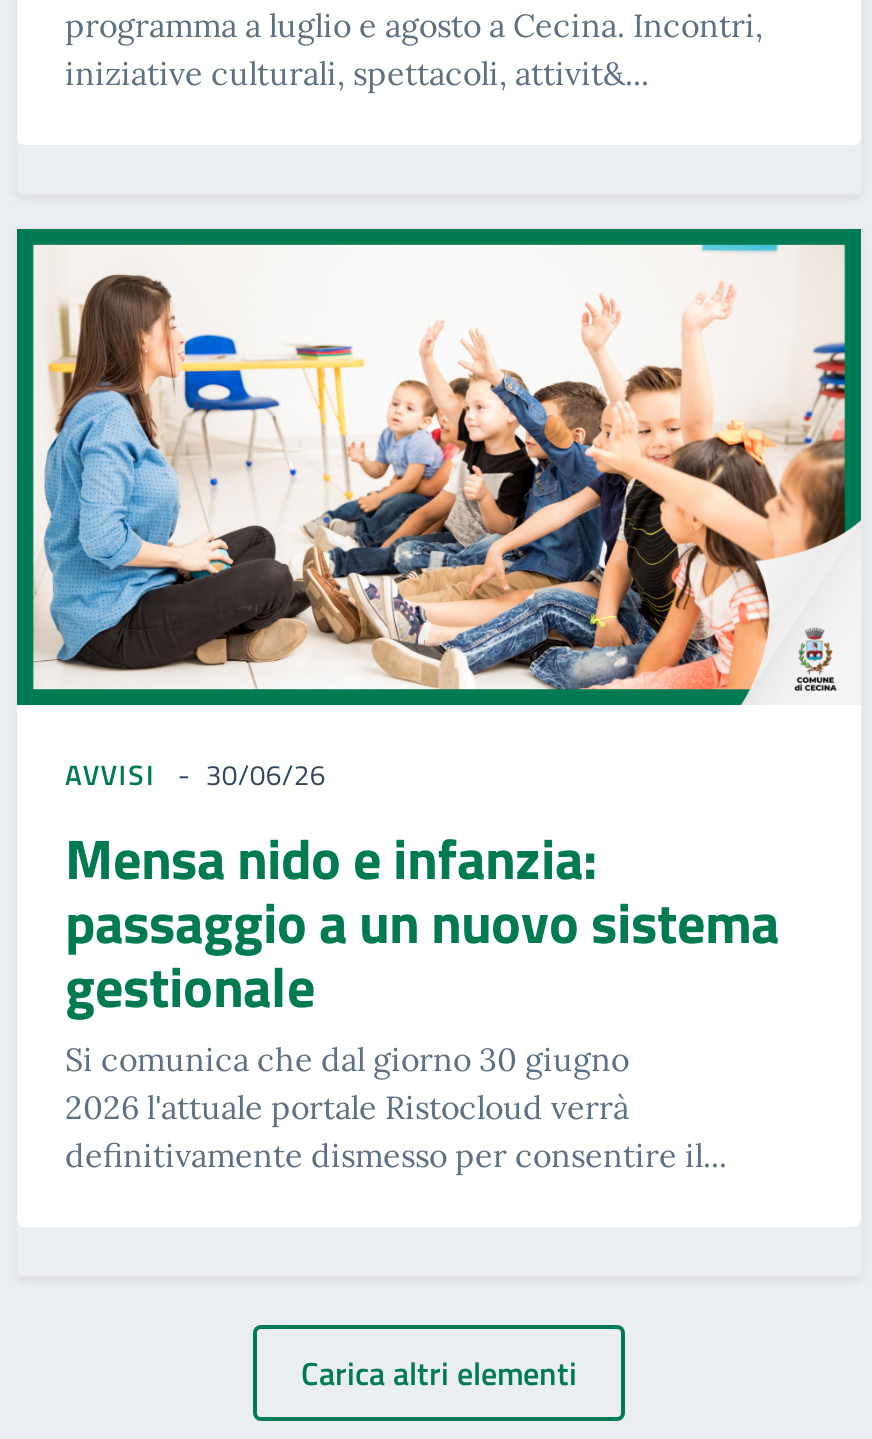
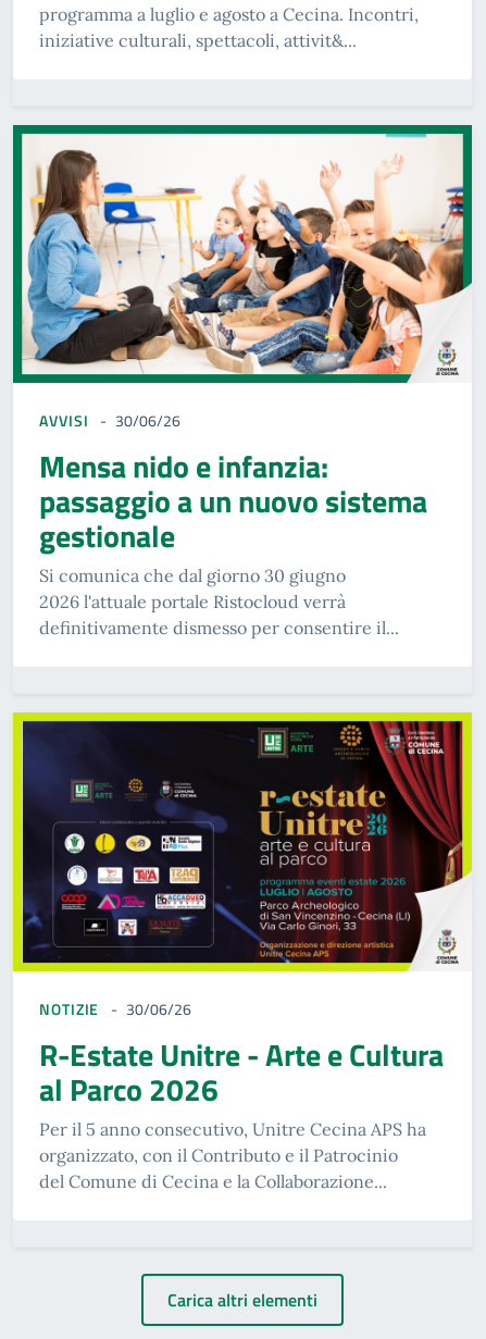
none -> [12,711,473,1192] [image] | NOTIZIE | 30/06/26 | R-Estate Unitre - Arte e Cultura | al Parco 2026 | Per il 5 anno consecutivo, Unitre Cecina APS ha | organizzato, con il Contributo e il Patrocinio | del Comune di Cecina e la Collaborazione...

